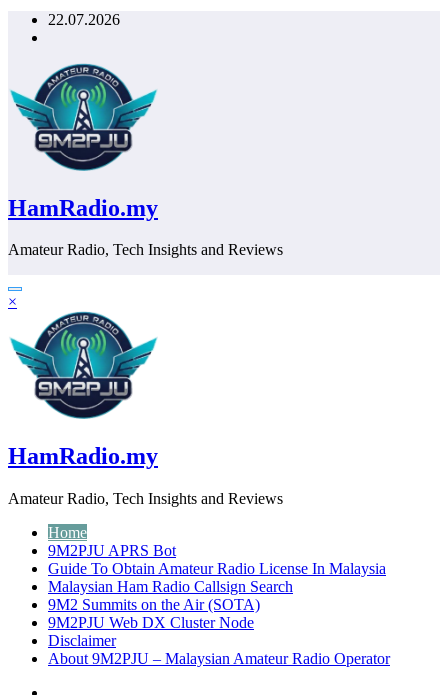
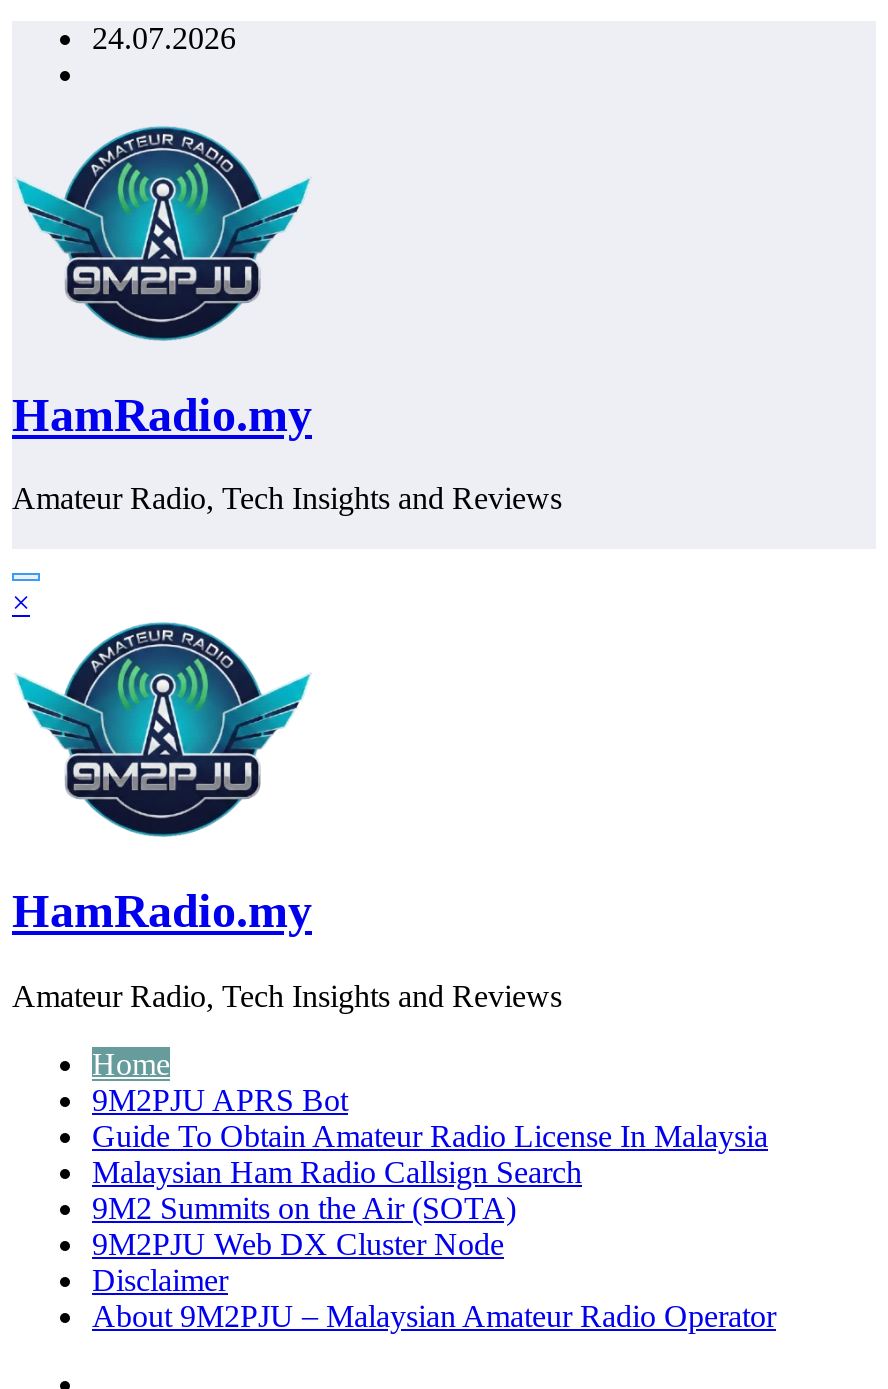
[48,11,120,28] 22.07.2026 -> [92,21,236,55] 24.07.2026

